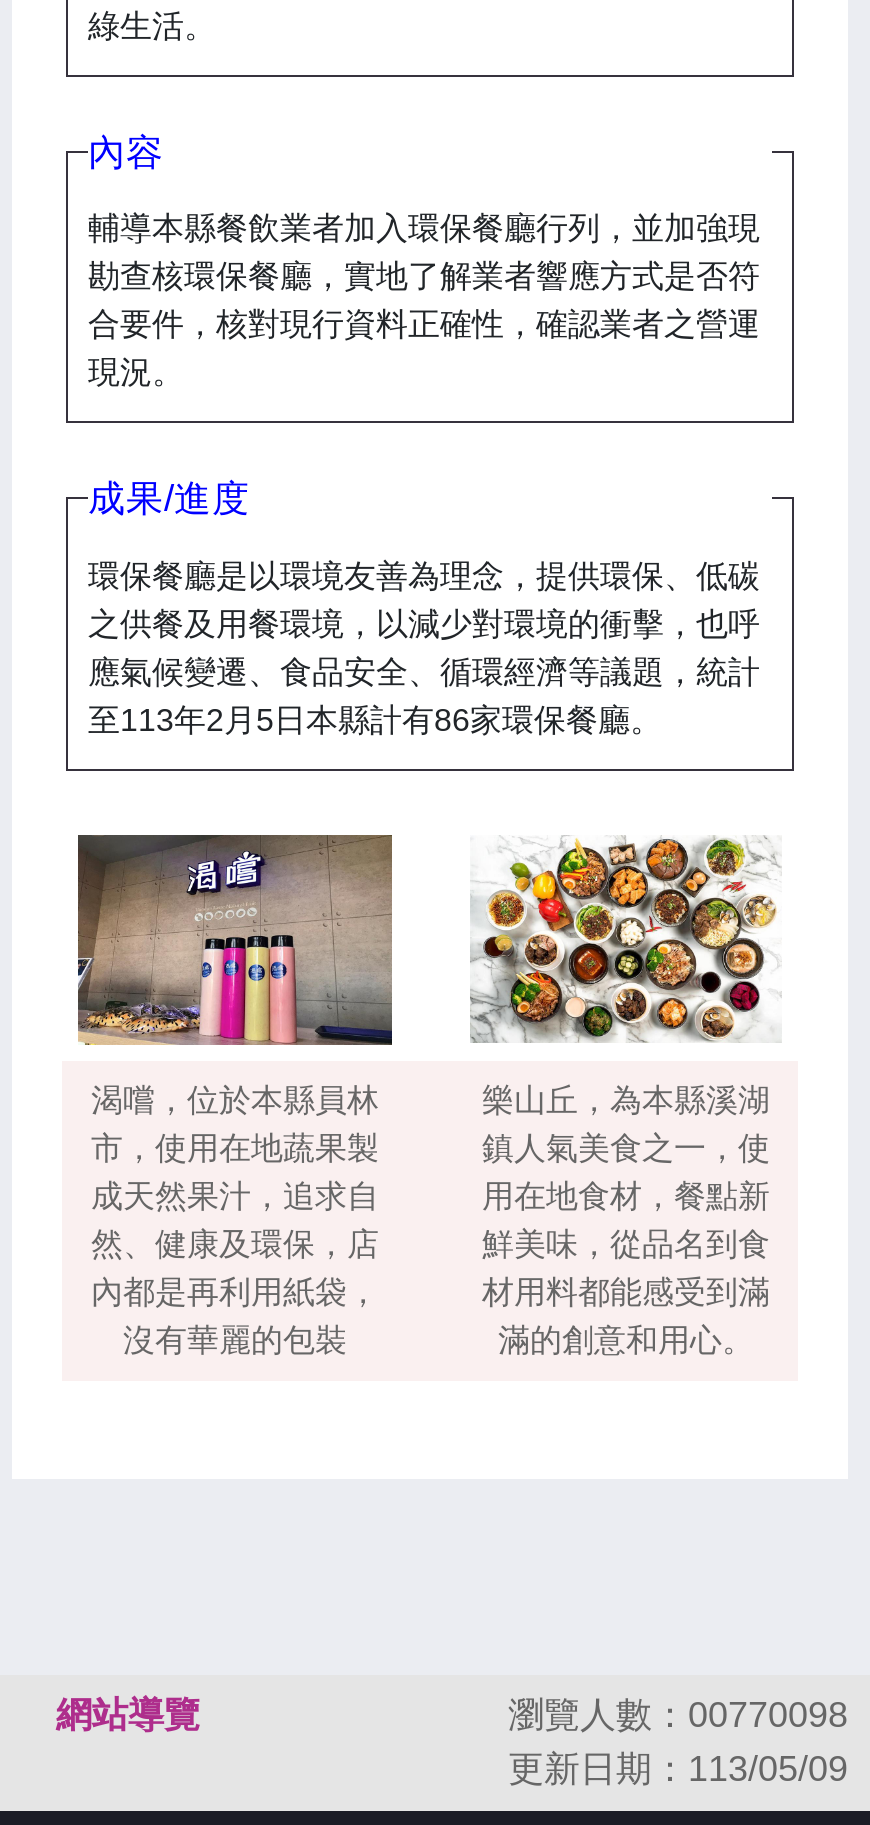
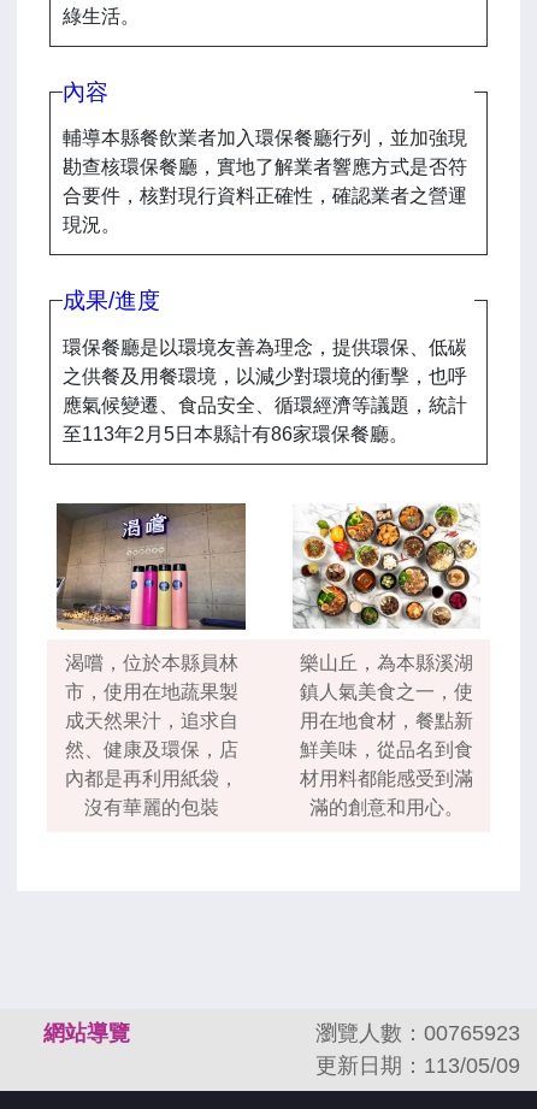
[508,1695,848,1735] 瀏覽人數：00770098 -> [315,1021,520,1045] 瀏覽人數：00765923

